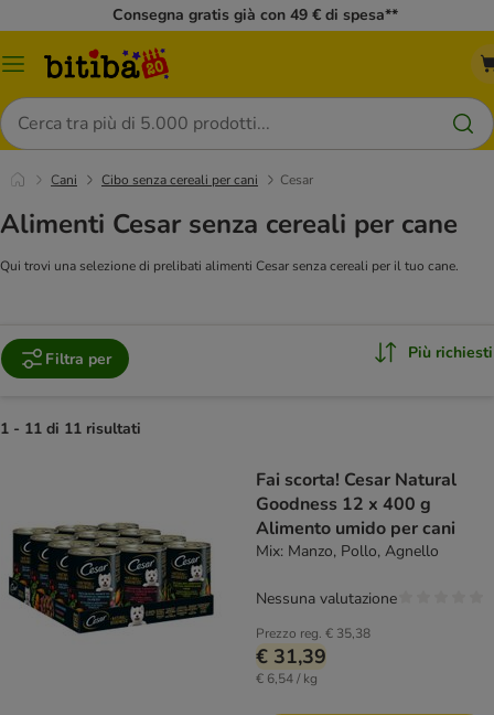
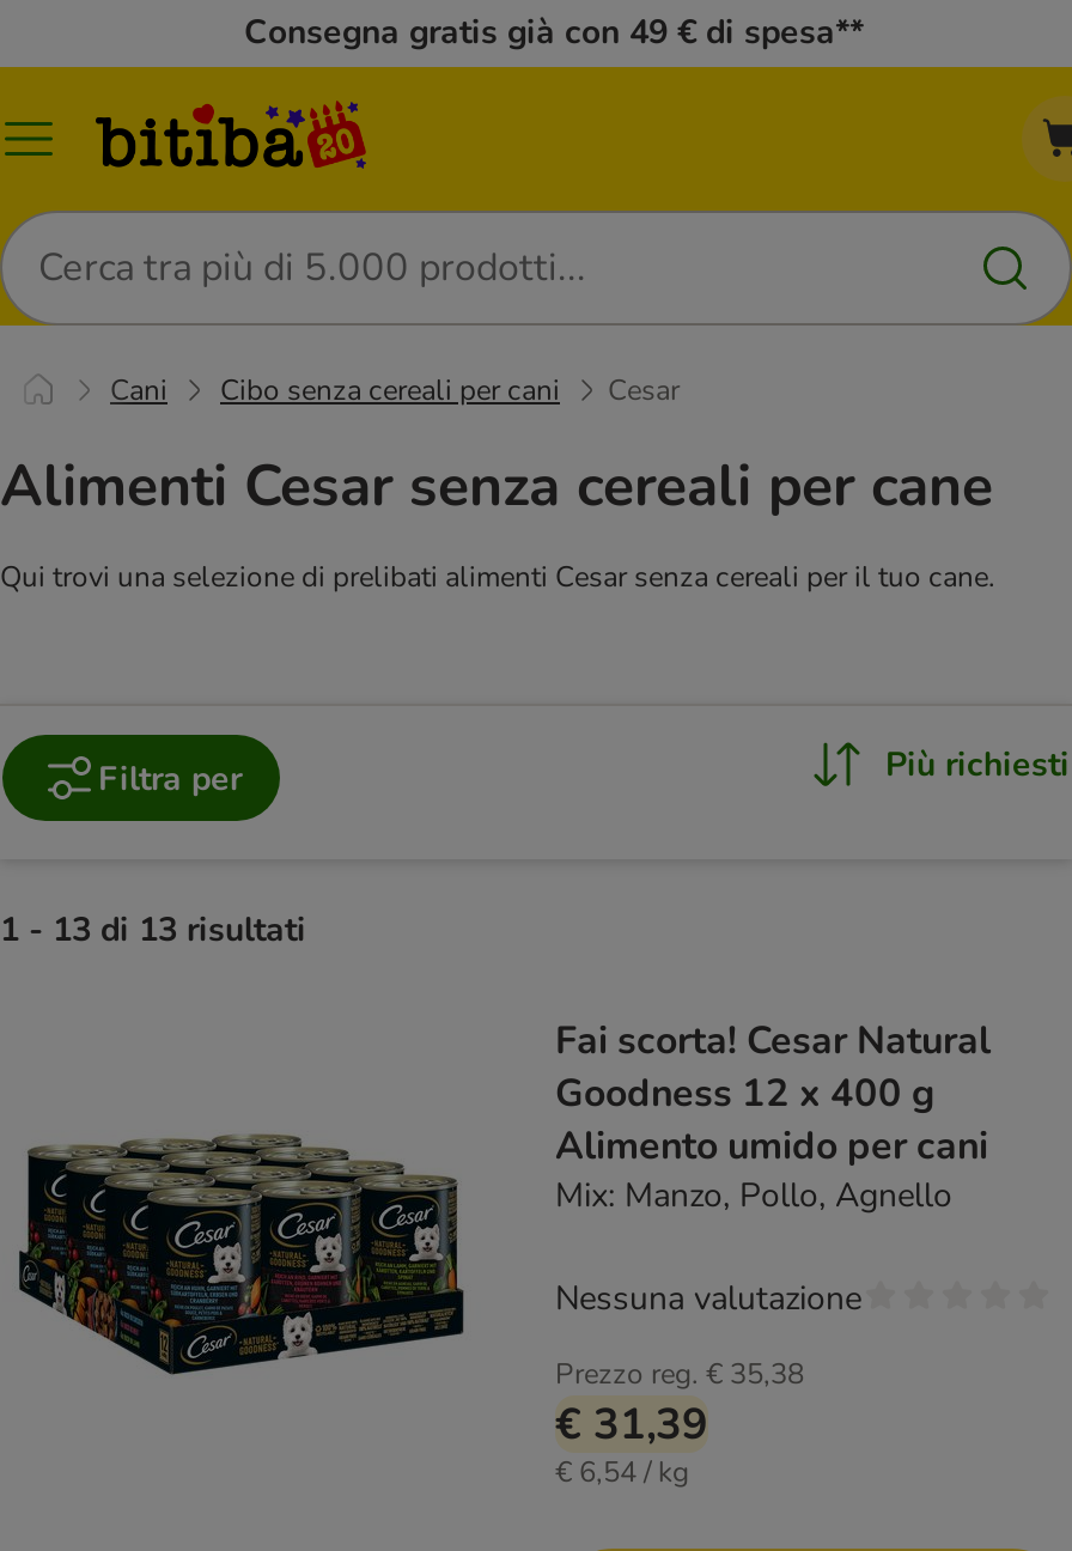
[0,418,141,439] 1 - 11 di 11 risultati -> [0,907,306,953] 1 - 13 di 13 risultati

